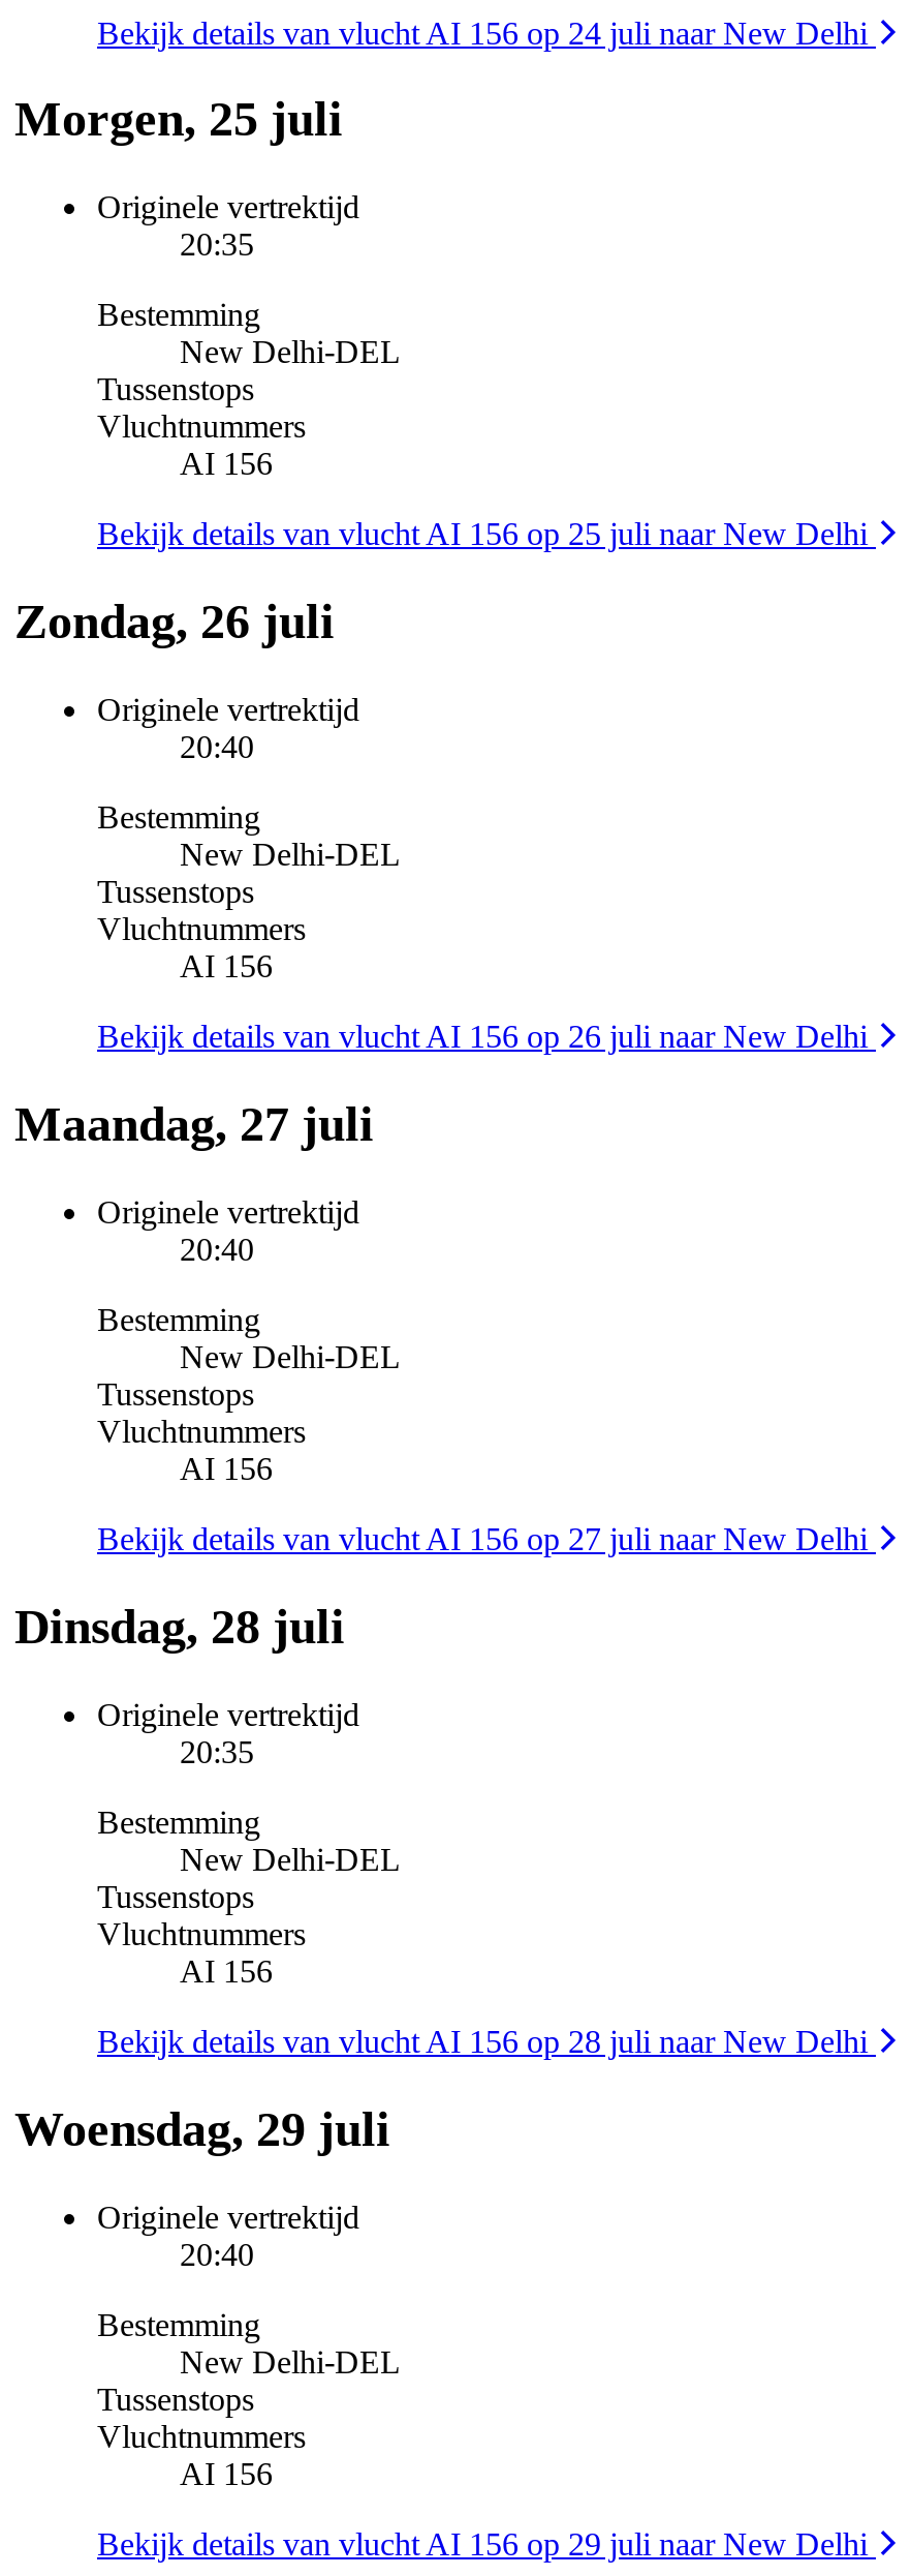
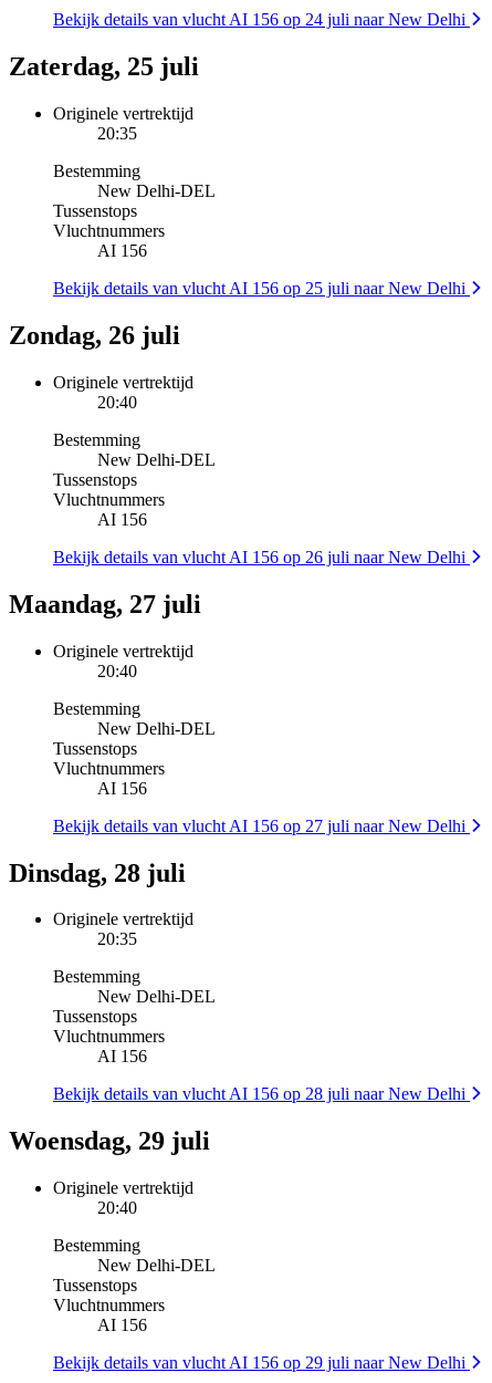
[14,93,343,147] Morgen, 25 juli -> [9,52,199,81] Zaterdag, 25 juli

